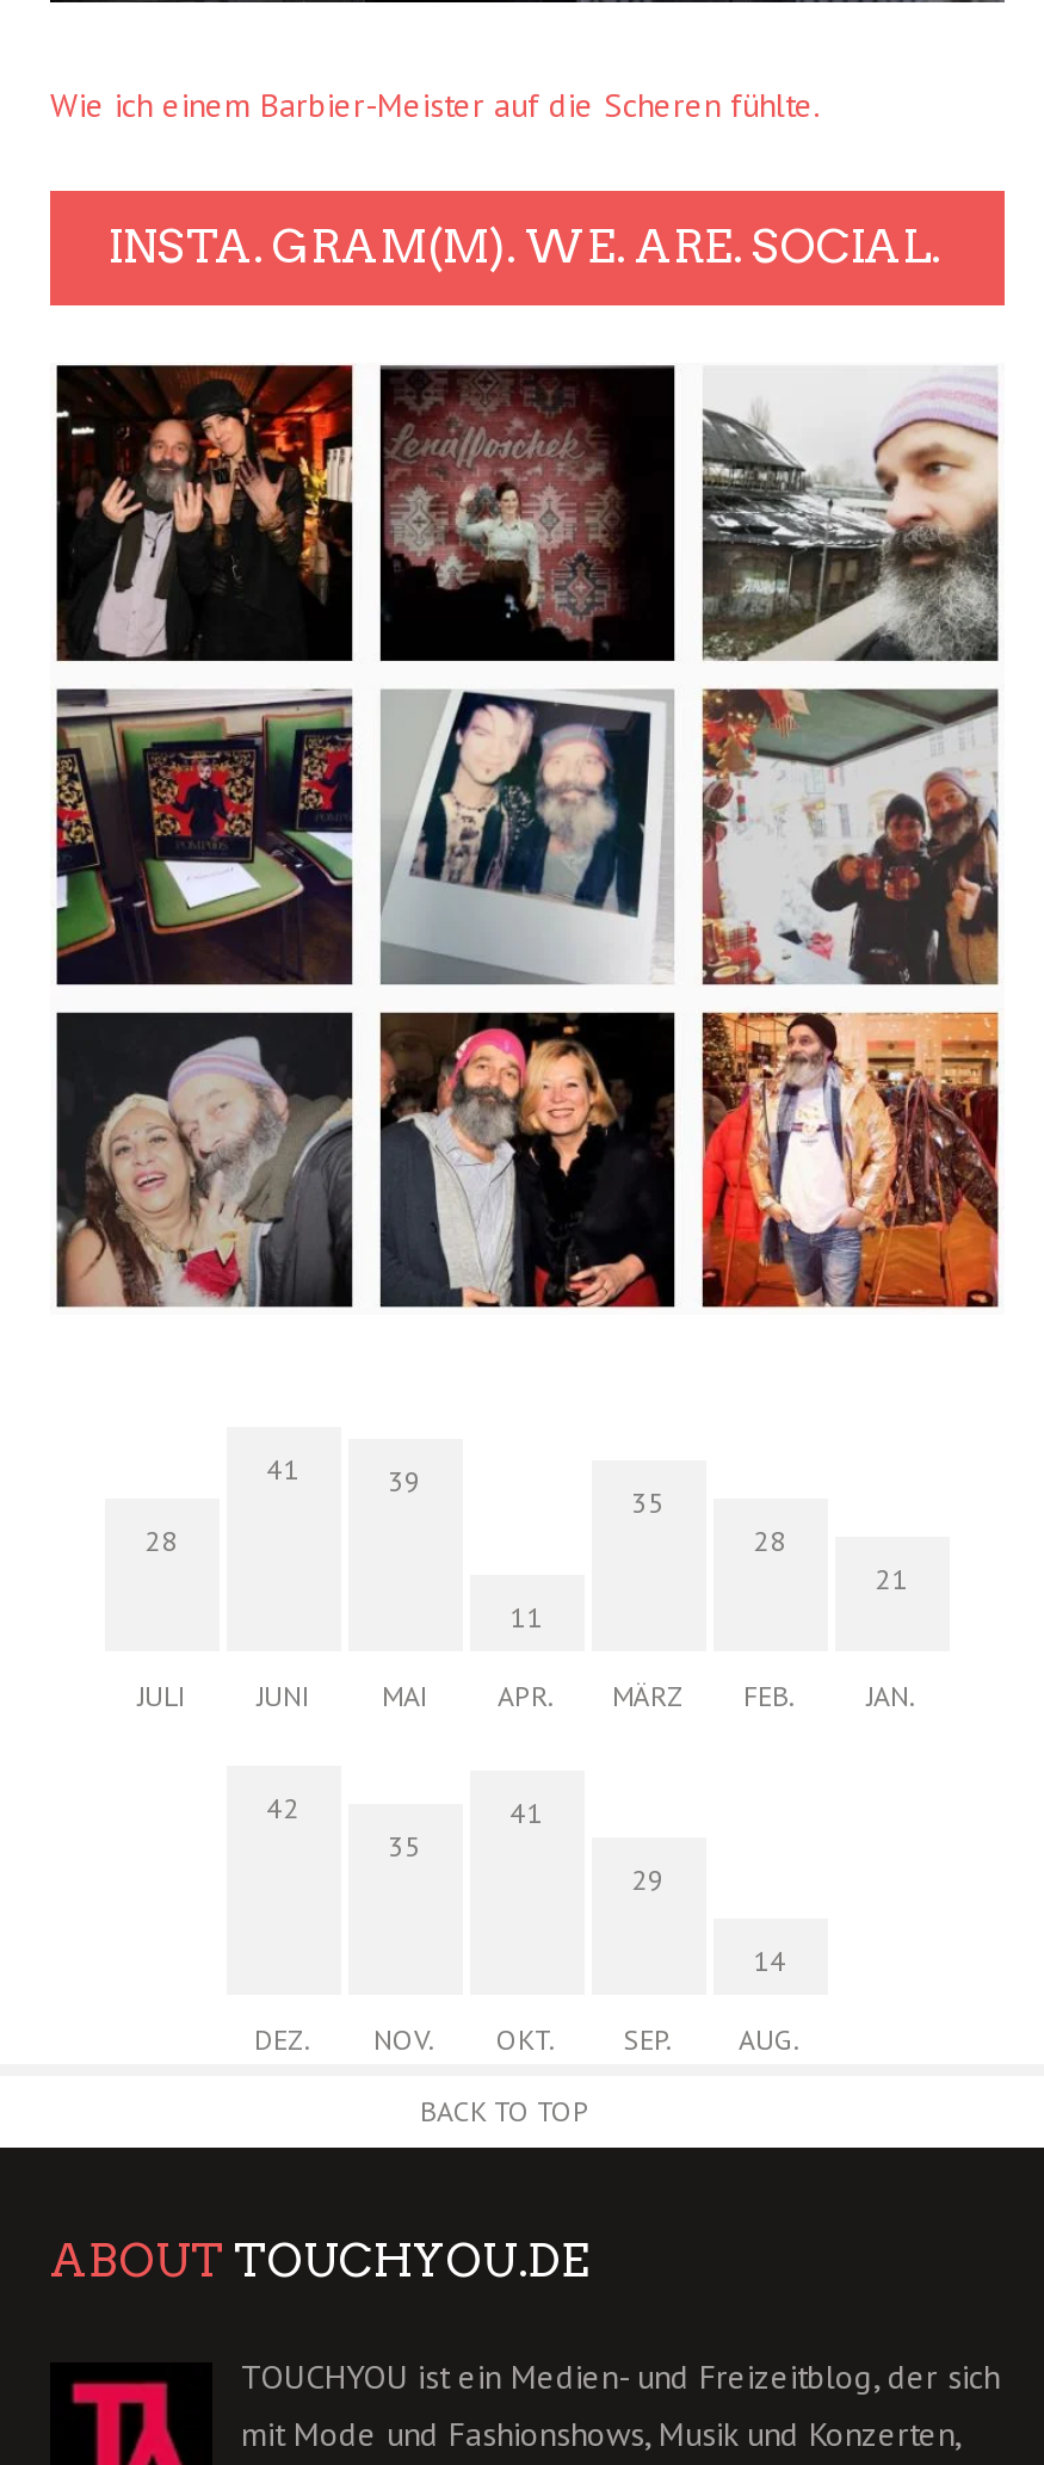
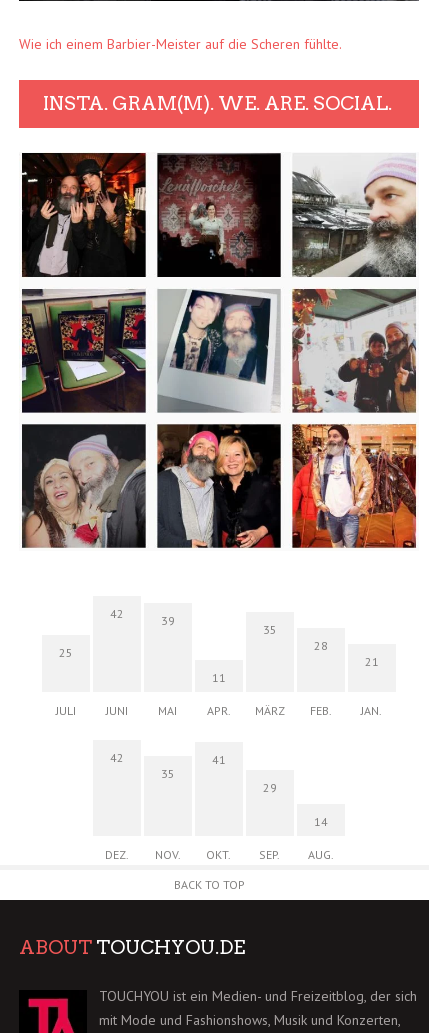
[266,1452,299,1488] 41 -> [109,606,123,621] 42
[144,1523,178,1559] 28 -> [58,645,72,660] 25

